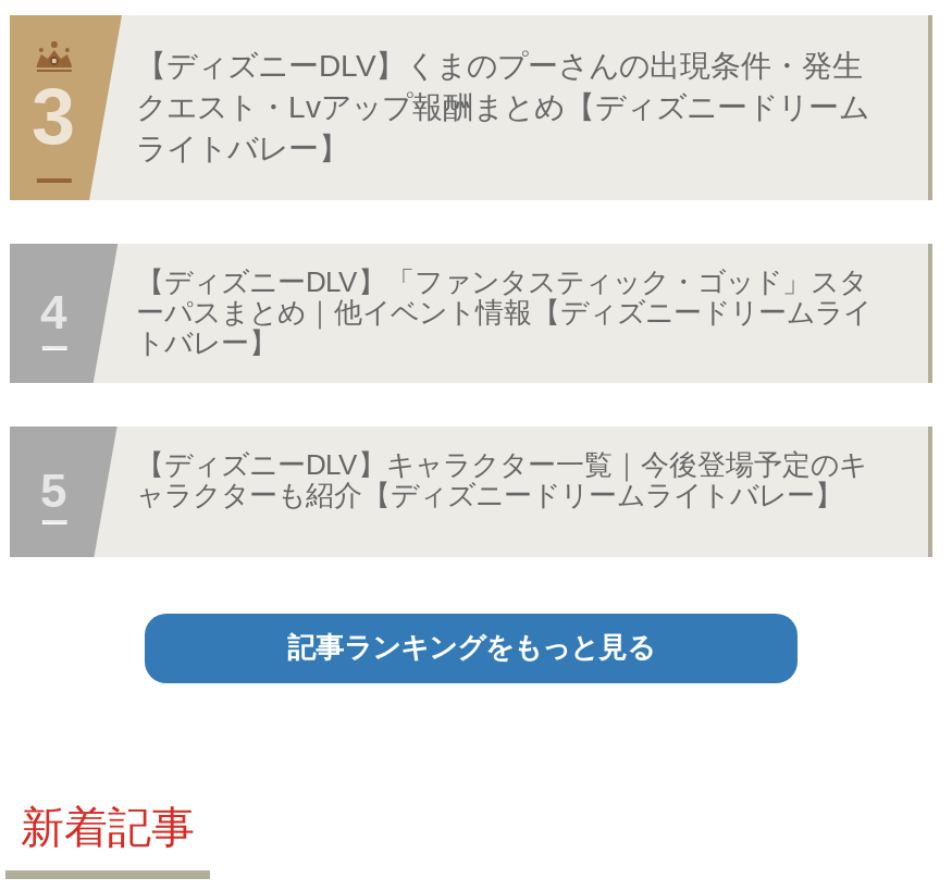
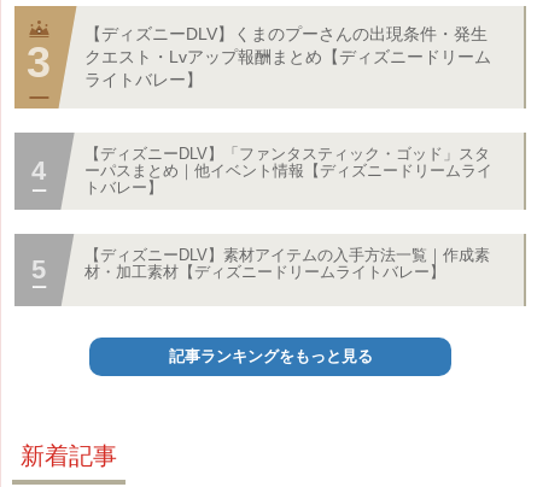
[136,449,867,512] 【ディズニーDLV】キャラクター一覧｜今後登場予定のキ | ャラクターも紹介【ディズニードリームライトバレー】 -> [84,246,490,281] 【ディズニーDLV】素材アイテムの入手方法一覧｜作成素 | 材・加工素材【ディズニードリームライトバレー】

